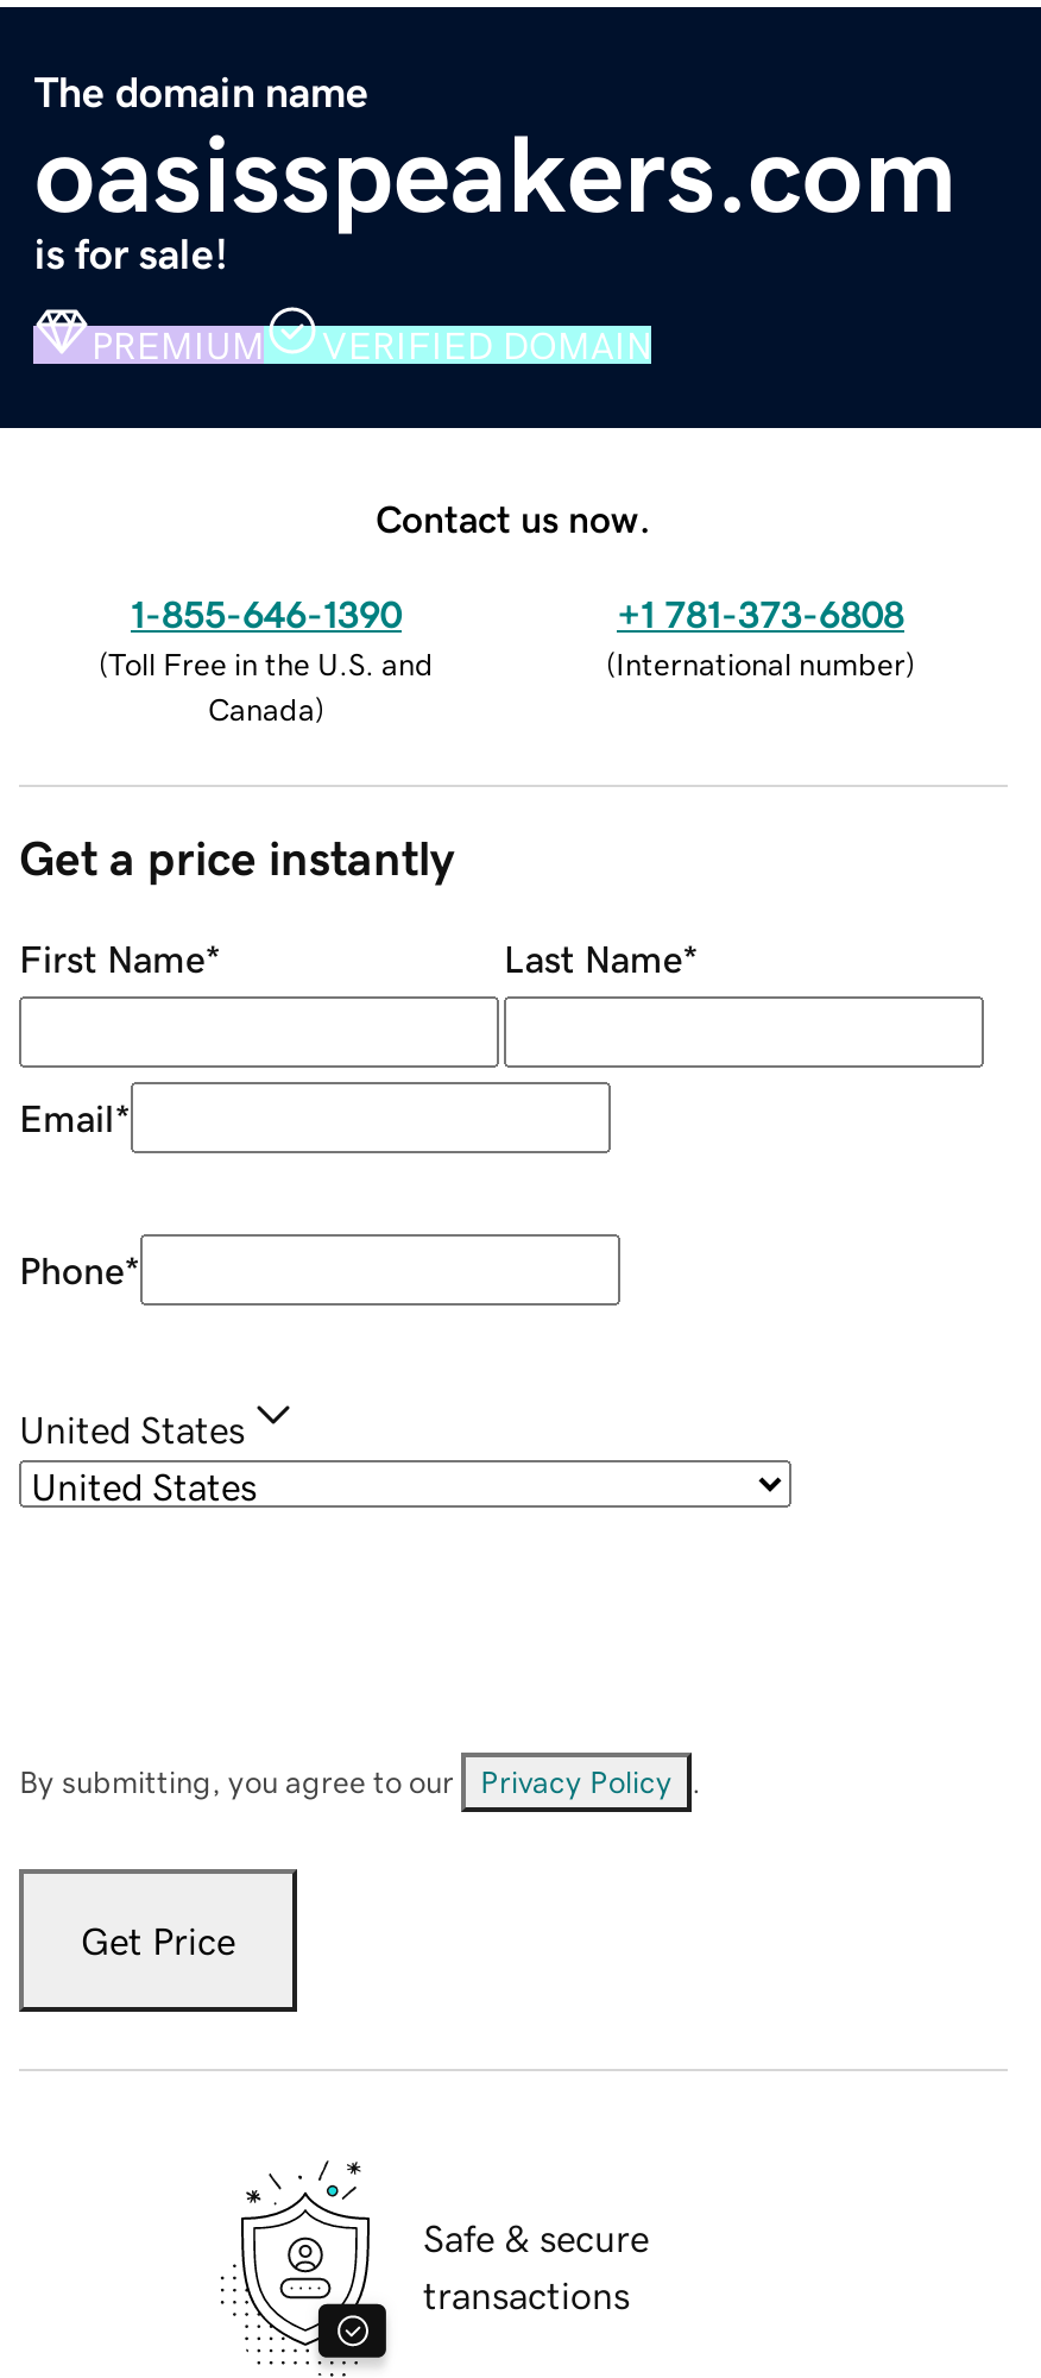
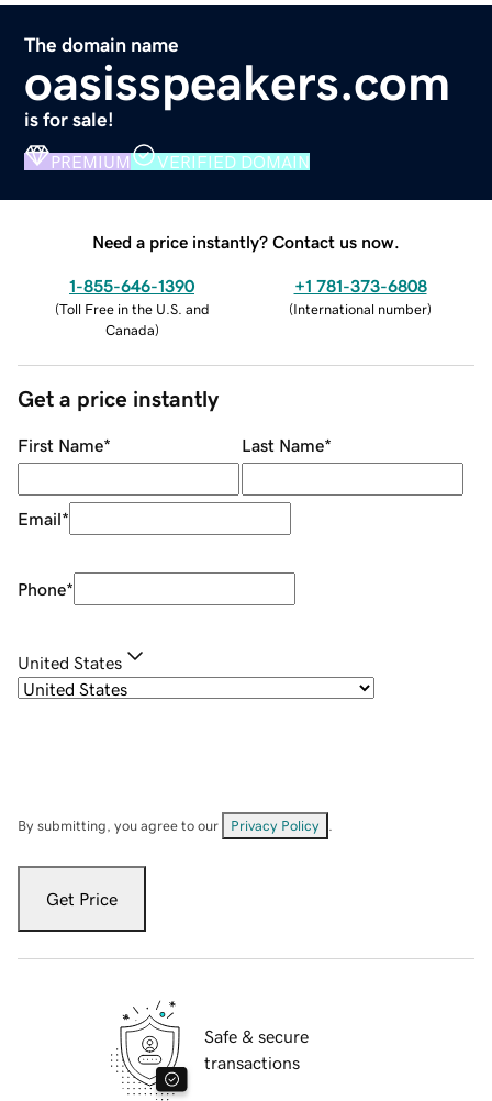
[376,498,651,536] Contact us now. -> [92,233,400,250] Need a price instantly? Contact us now.

